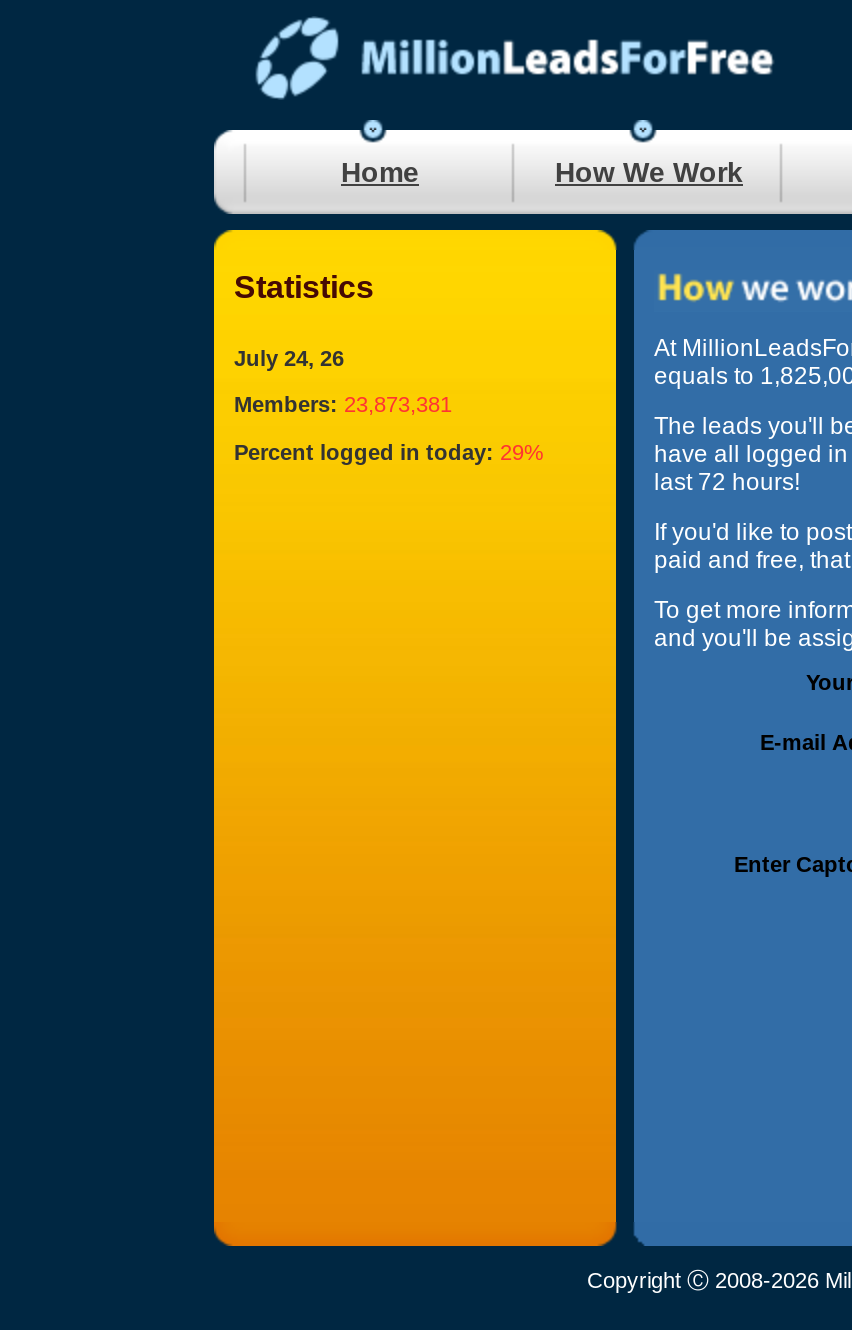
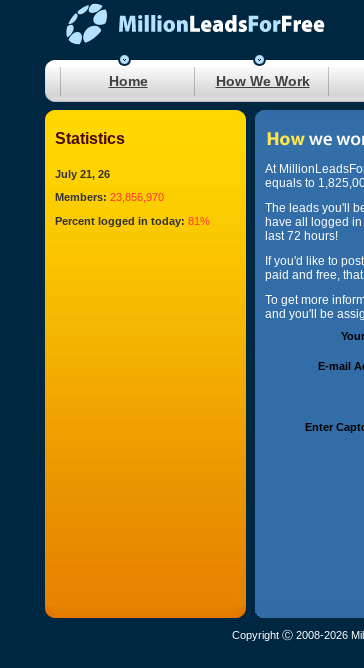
[234,346,344,370] July 24, 26 -> [55,168,110,180] July 21, 26
[234,392,452,416] Members: 23,873,381 -> [55,191,164,203] Members: 23,856,970
[234,440,544,464] Percent logged in today: 29% -> [55,215,210,227] Percent logged in today: 81%

